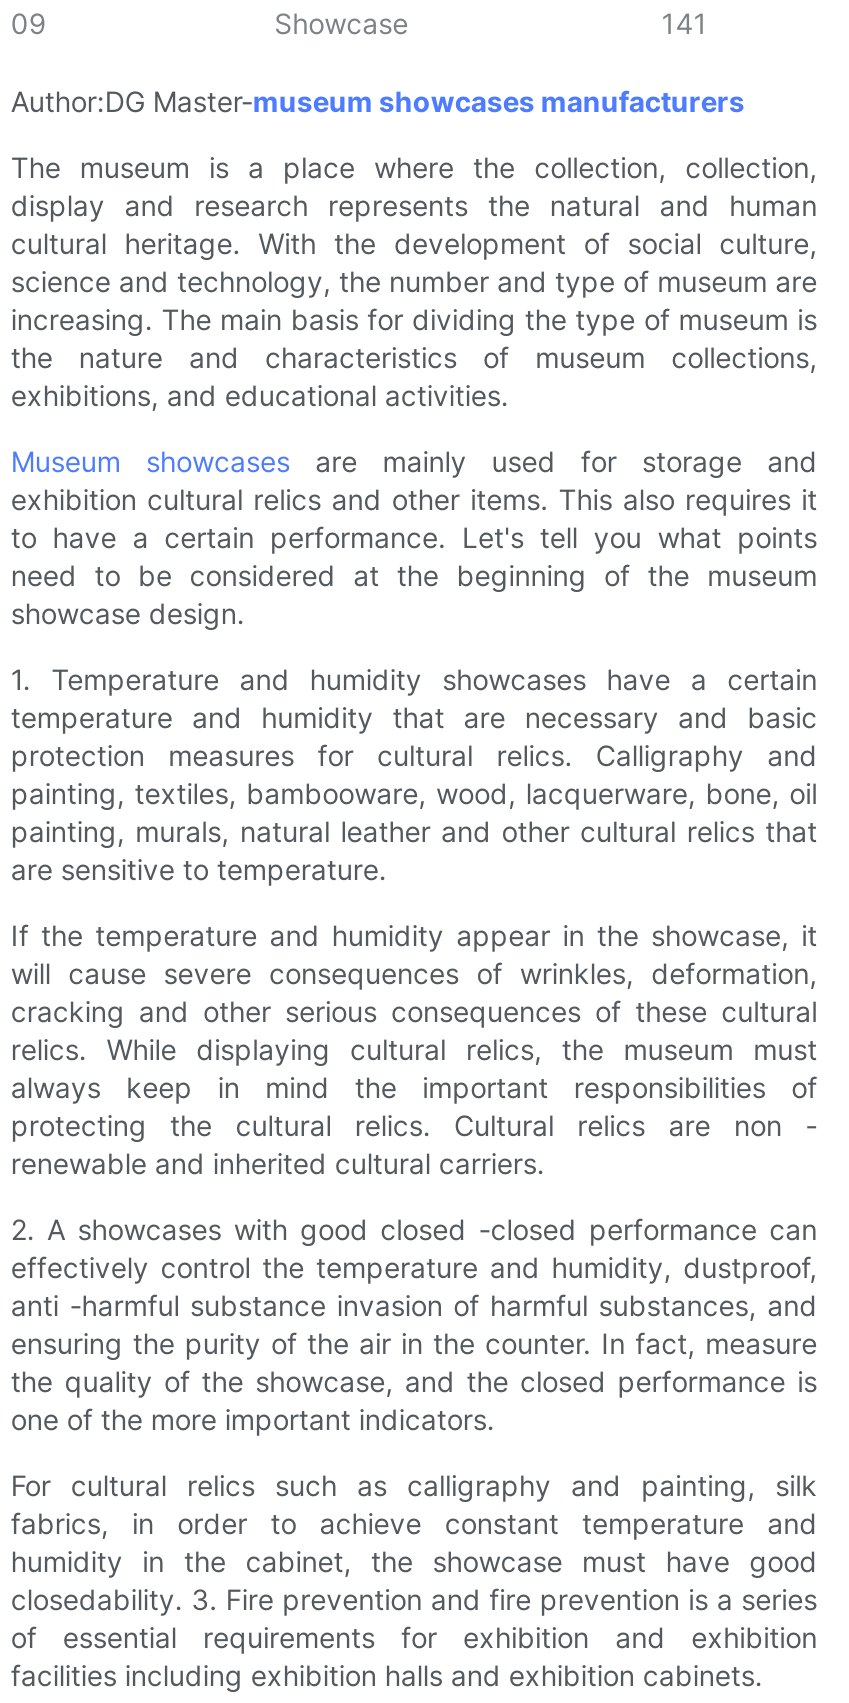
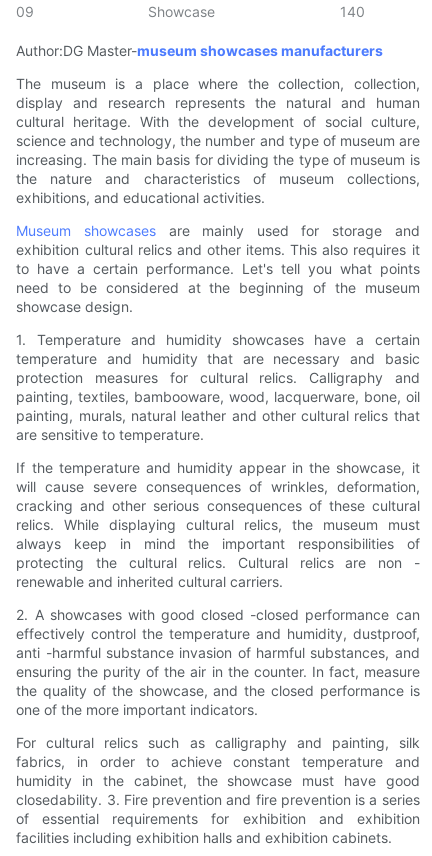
[661,7,707,41] 141 -> [340,3,365,20] 140

